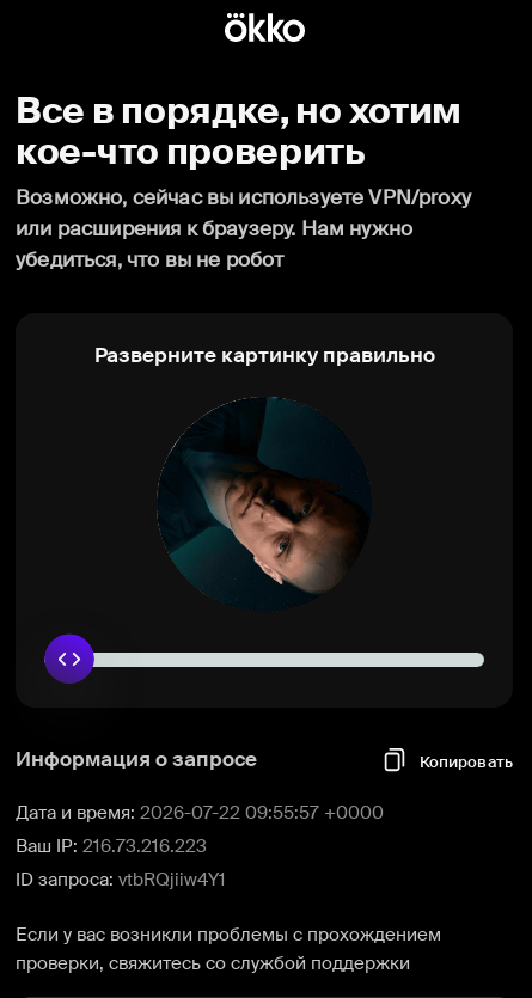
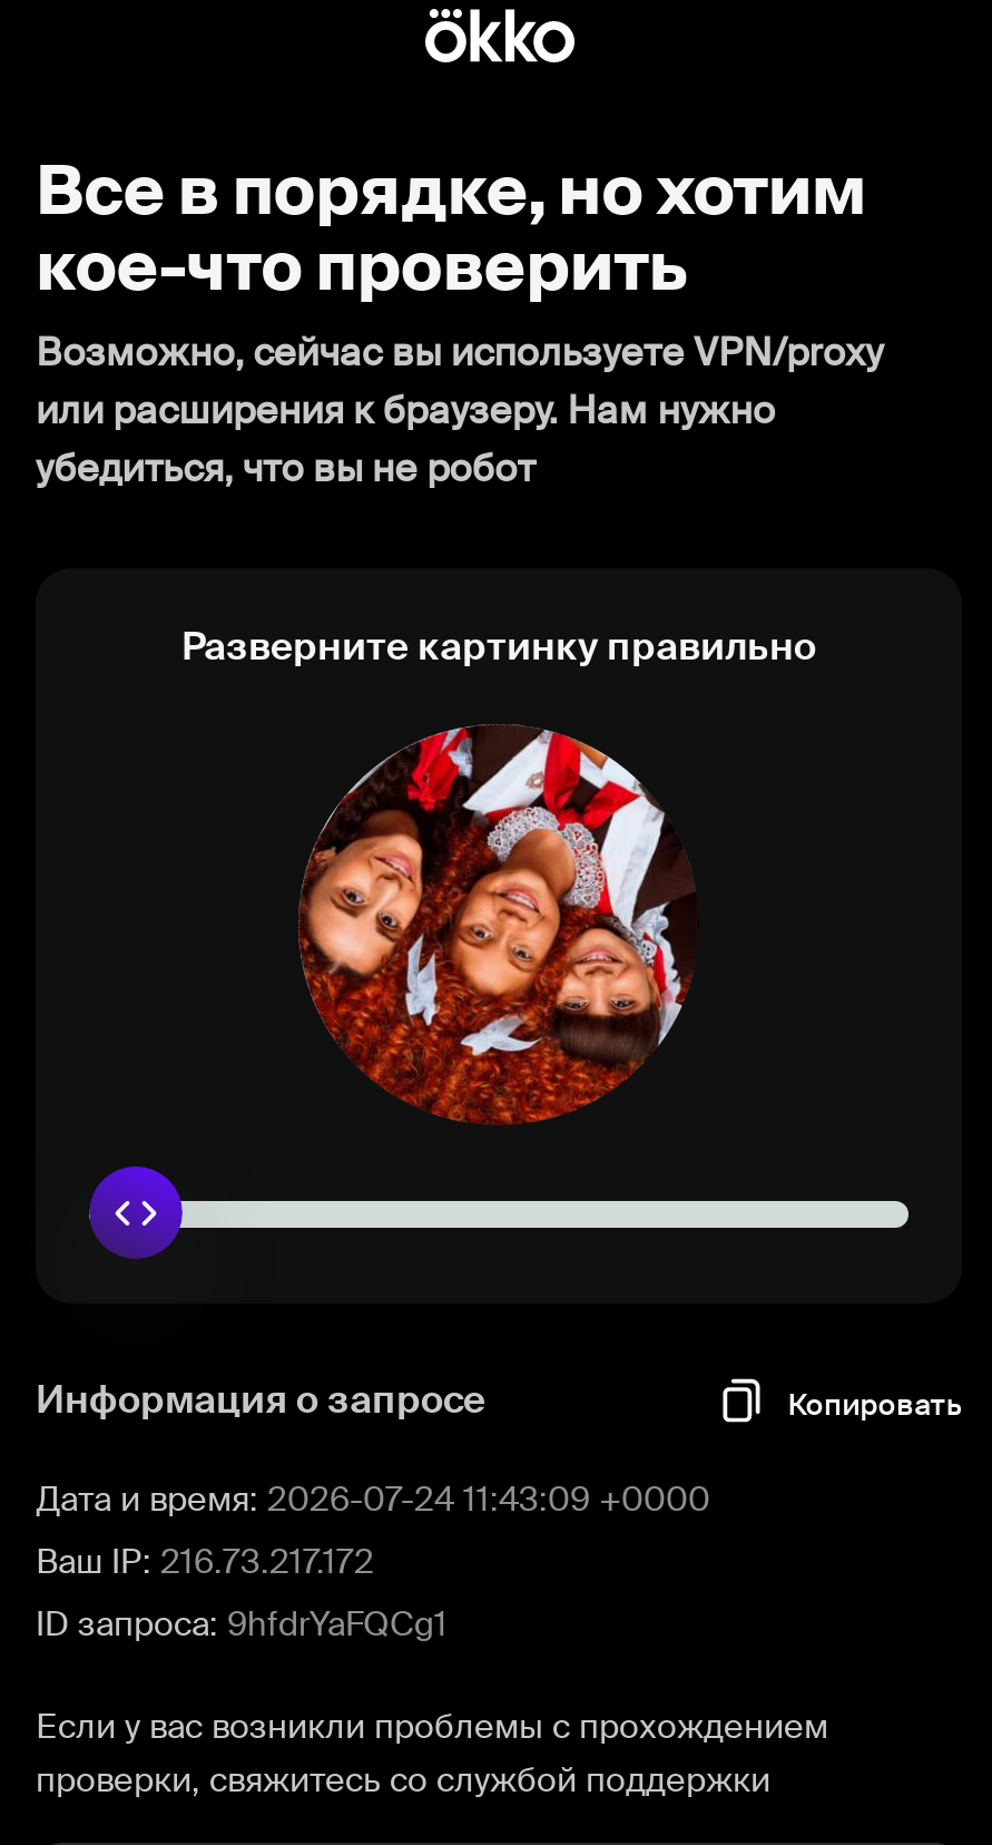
[158,398,369,612] [image] -> [298,724,695,1125] [image]
[16,801,384,825] Дата и время: 2026-07-22 09:55:57 +0000 -> [36,1477,710,1522] Дата и время: 2026-07-24 11:43:09 +0000
[16,834,207,858] Ваш IP: 216.73.216.223 -> [36,1540,374,1584] Ваш IP: 216.73.217.172
[16,868,226,892] ID запроса: vtbRQjiiw4Y1 -> [36,1602,448,1647] ID запроса: 9hfdrYaFQCg1

